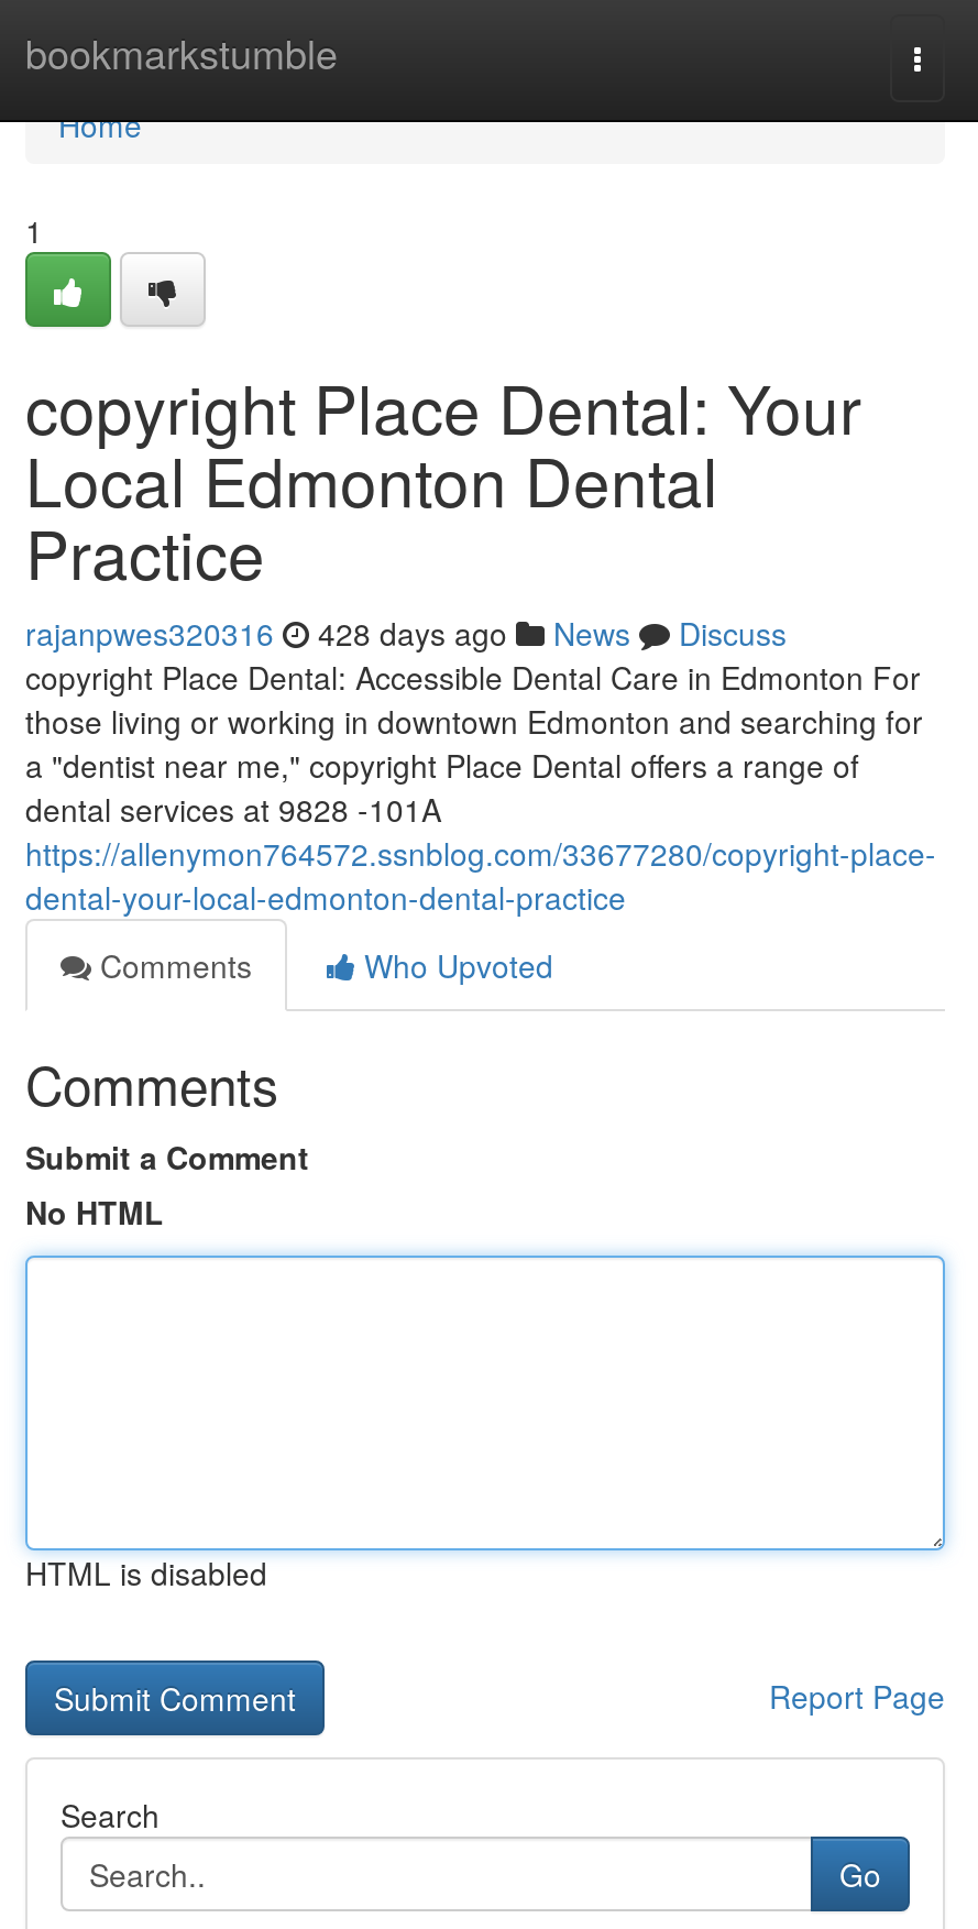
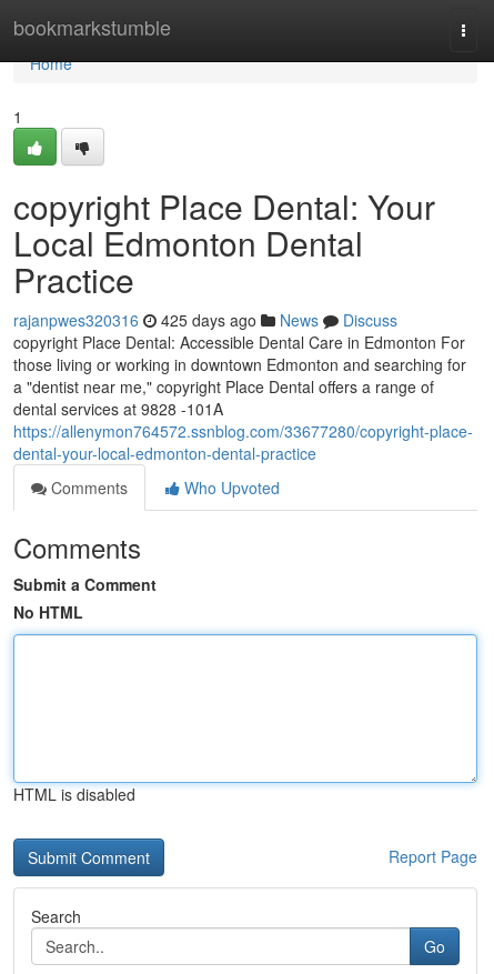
[25,611,787,655] rajanpwes320316 428 days ago News Discuss -> [13,309,397,331] rajanpwes320316 425 days ago News Discuss

